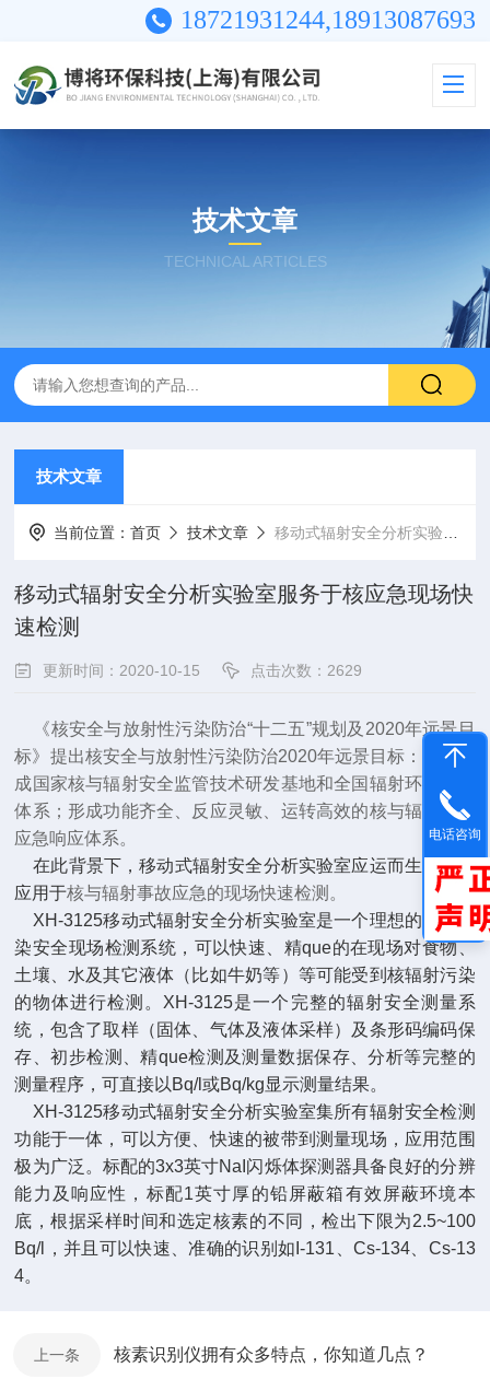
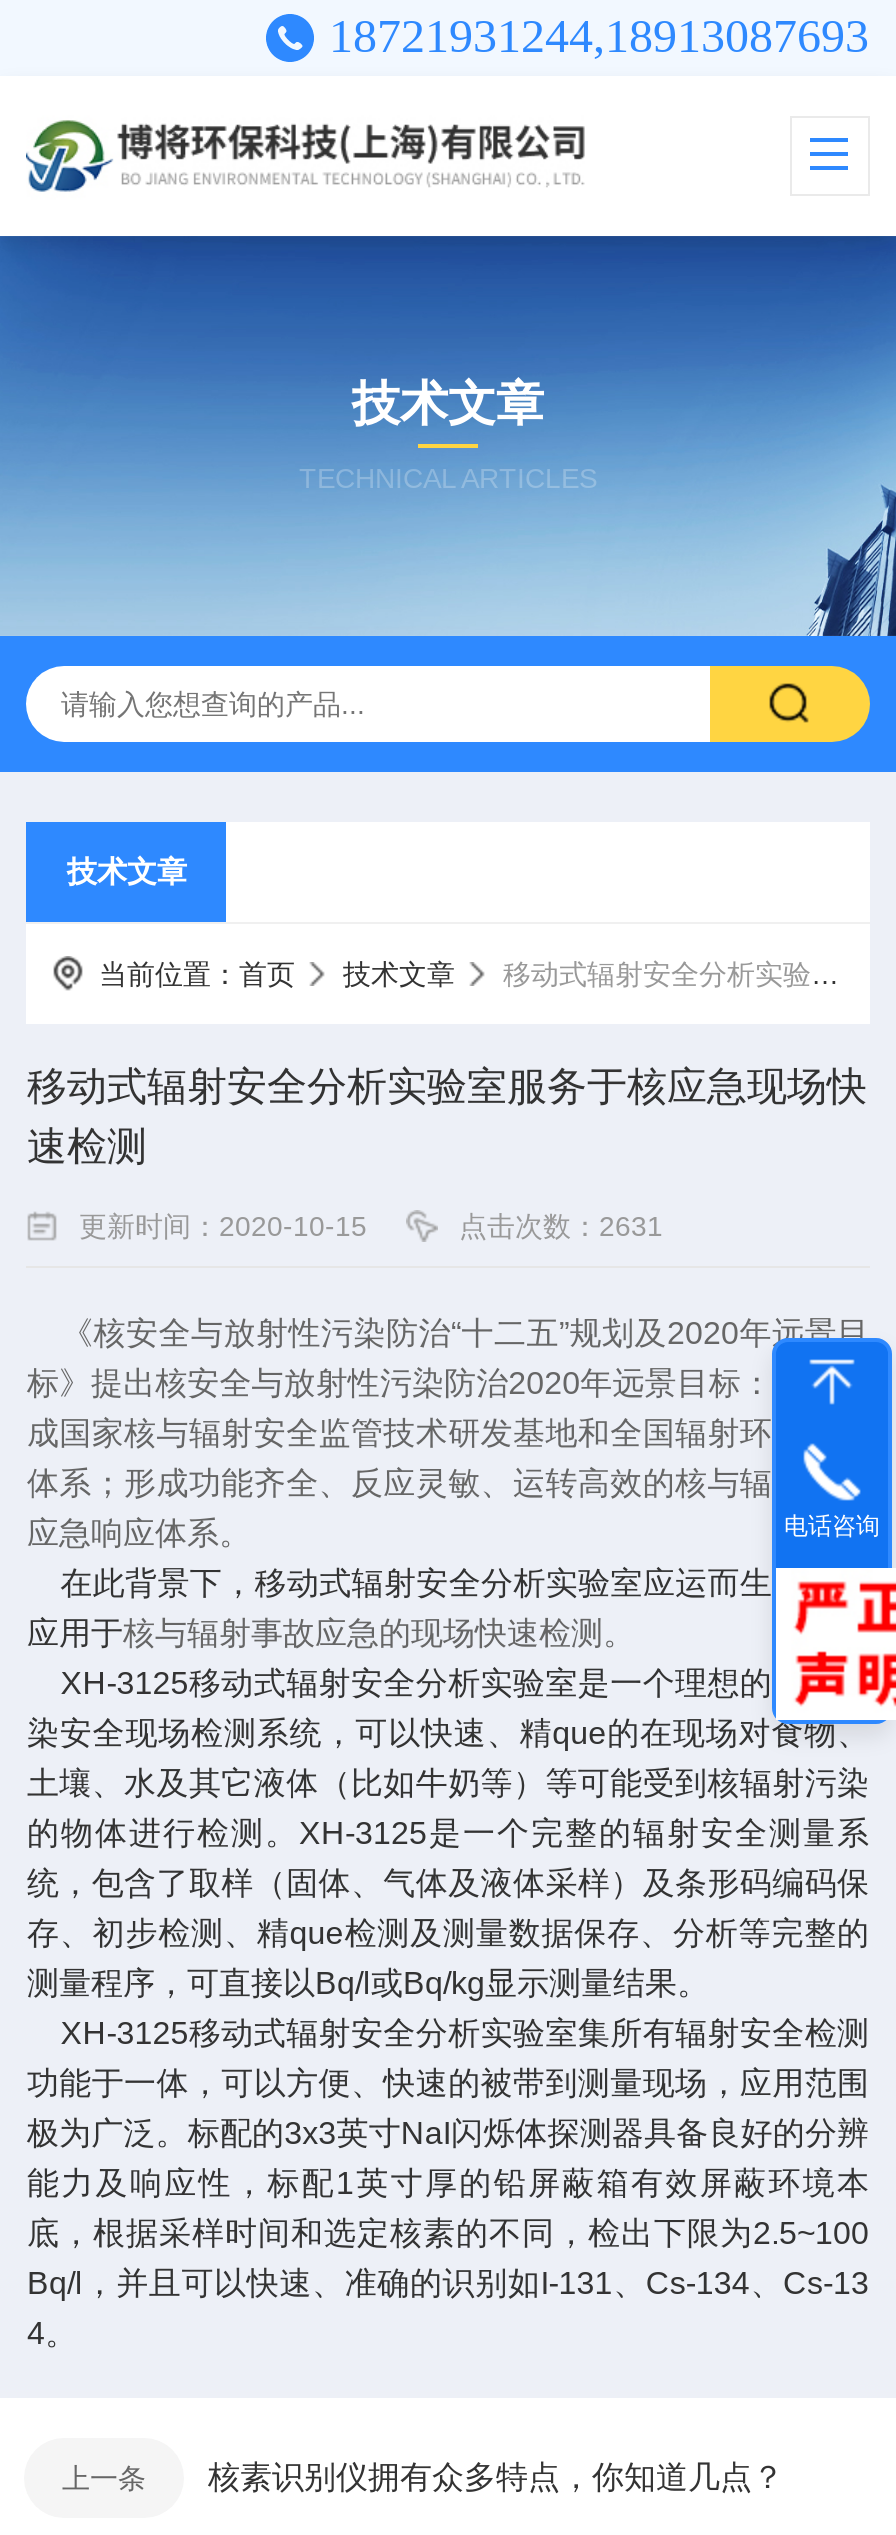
[251,662,362,679] 点击次数：2629 -> [459,1210,663,1242] 点击次数：2631

